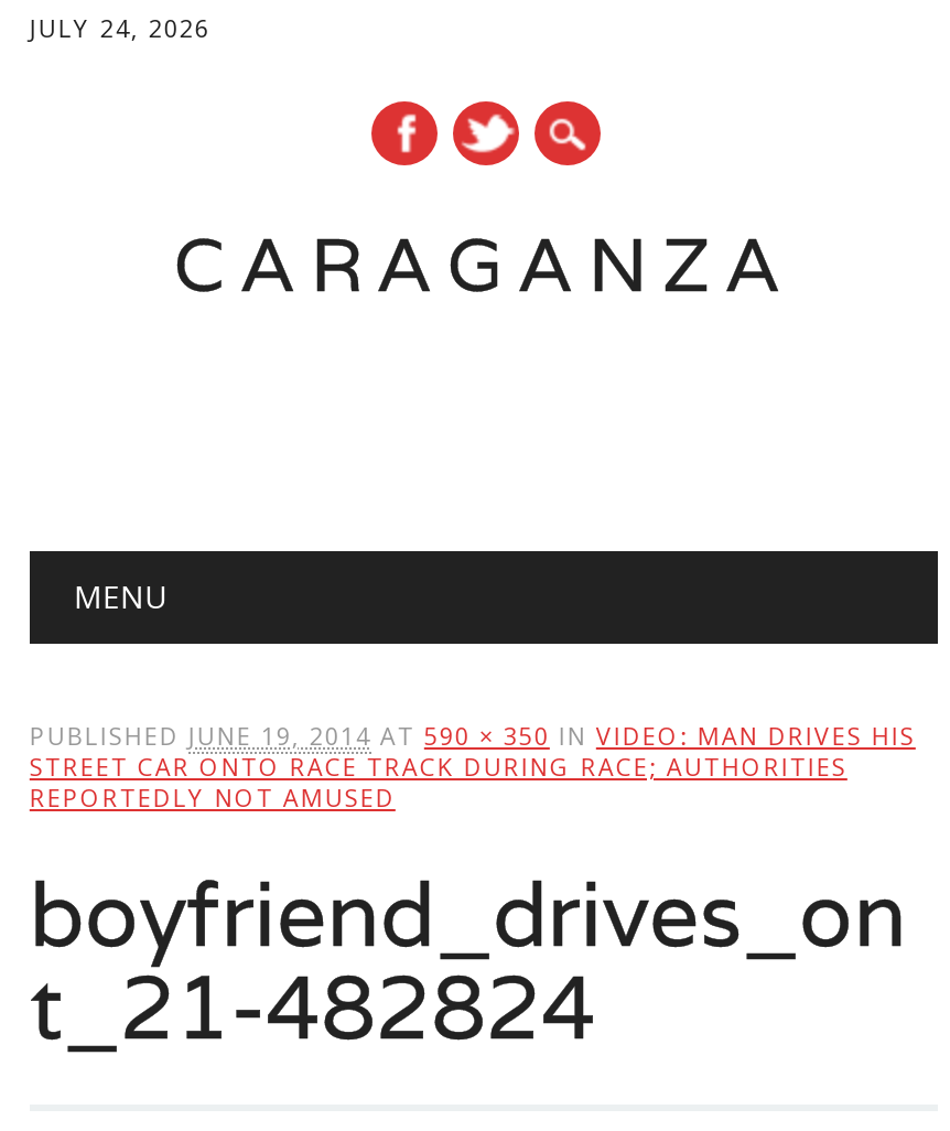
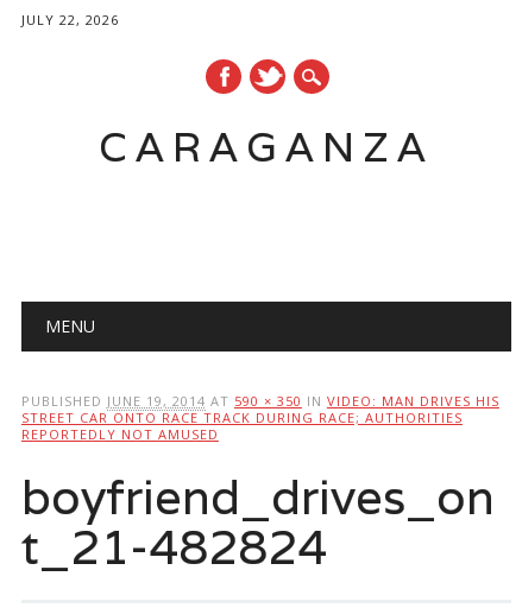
[30,11,210,44] JULY 24, 2026 -> [21,11,119,28] JULY 22, 2026

